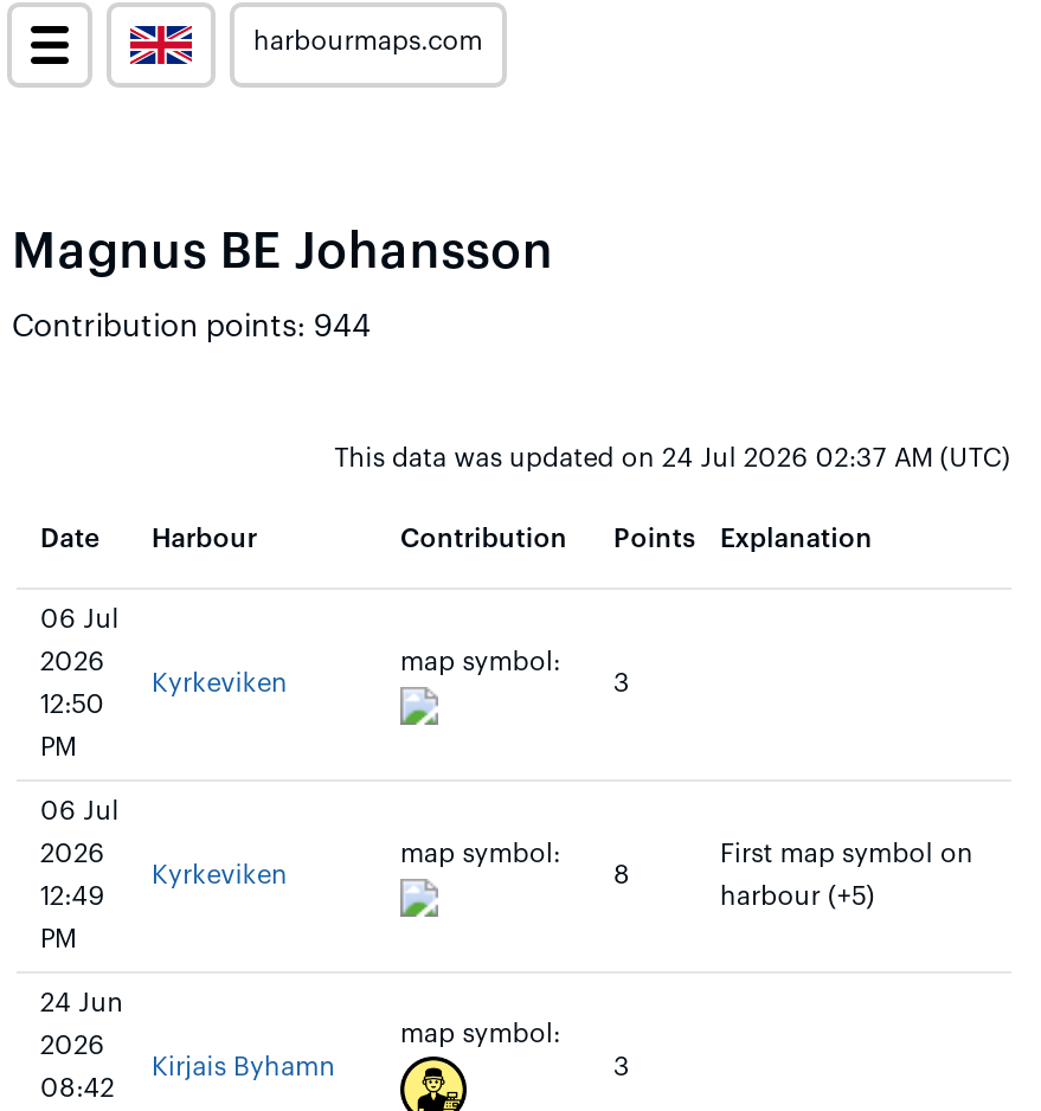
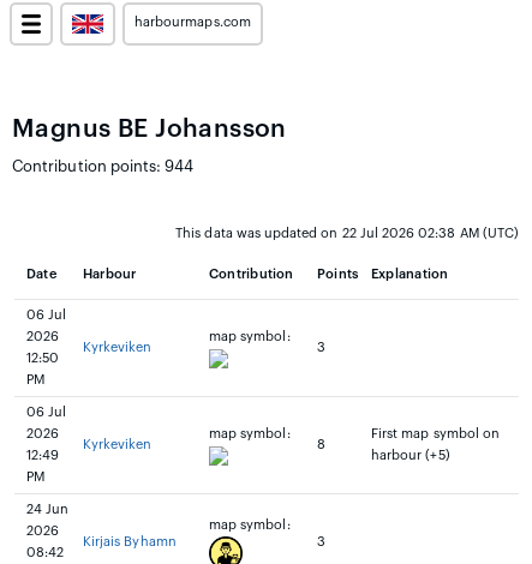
[334,445,1011,471] This data was updated on 24 Jul 2026 02:37 AM (UTC) -> [176,227,519,240] This data was updated on 22 Jul 2026 02:38 AM (UTC)

